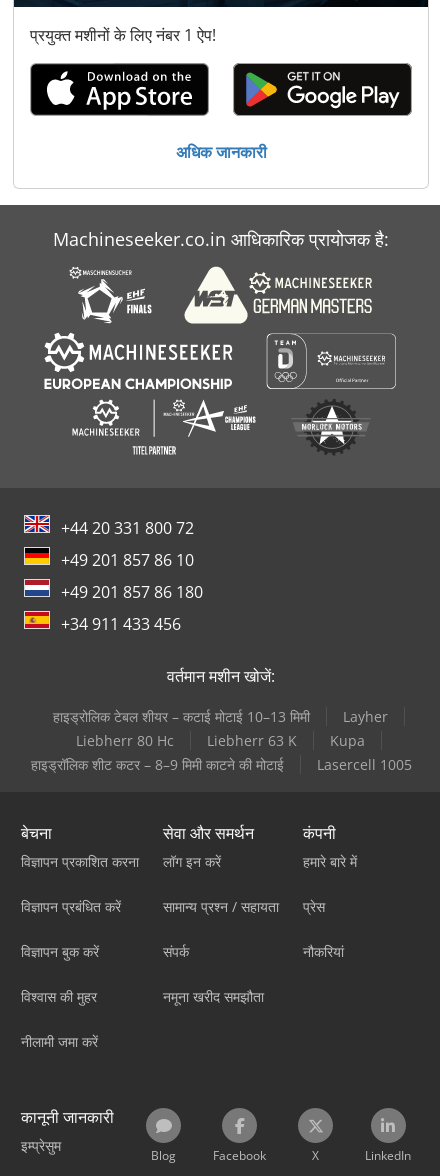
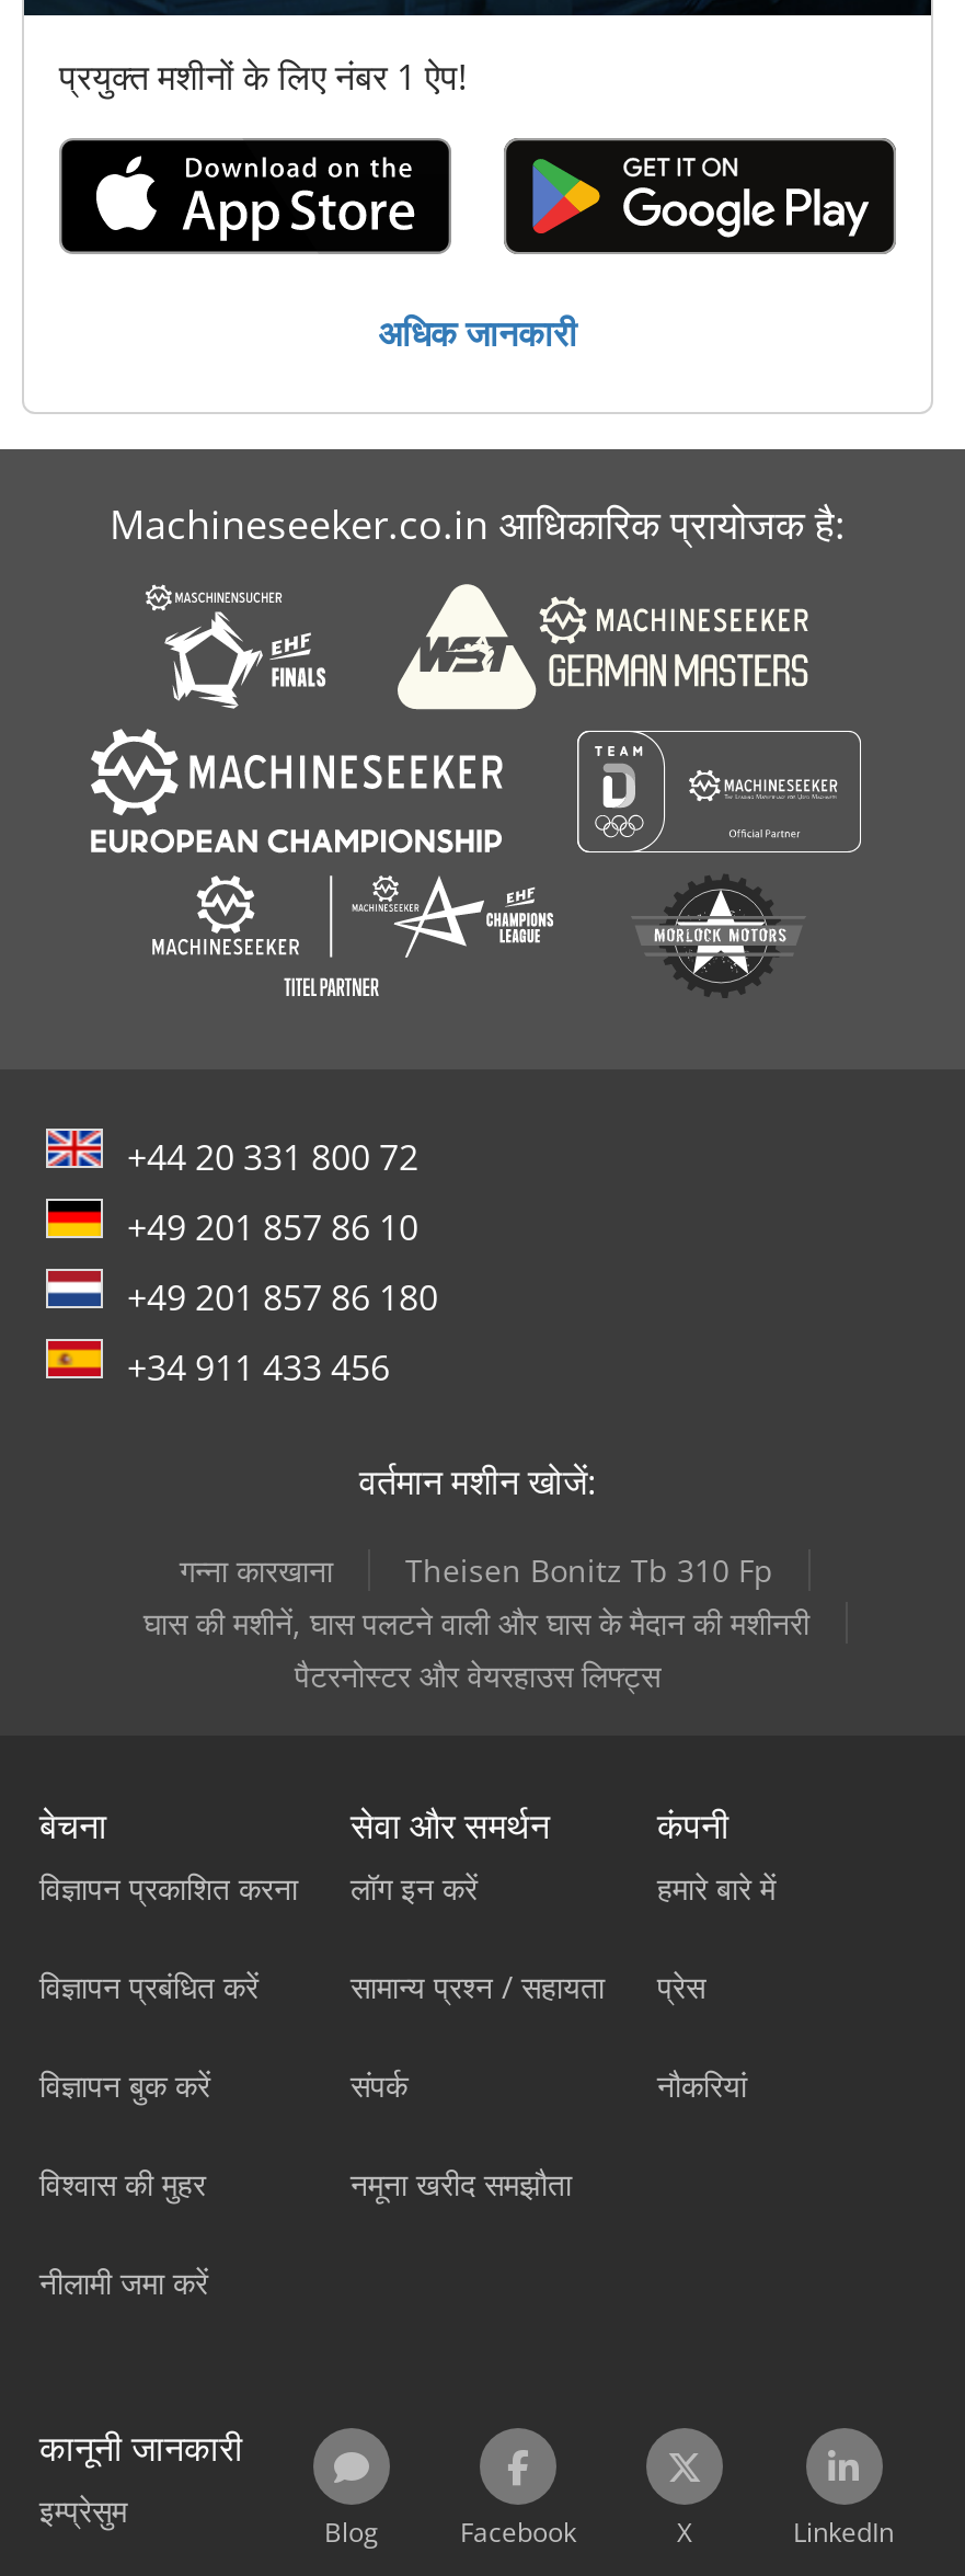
[30,707,411,774] हाइड्रोलिक टेबल शीयर – कटाई मोटाई 10–13 मिमी | Layher | Liebherr 80 Hc | Liebherr 63 K | Kupa | हाइड्रॉलिक शीट कटर – 8–9 मिमी काटने की मोटाई | Lasercell 1005 -> [143,1550,809,1697] गन्ना कारखाना | Theisen Bonitz Tb 310 Fp | घास की मशीनें, घास पलटने वाली और घास के मैदान की मशीनरी | पैटरनोस्टर और वेयरहाउस लिफ्ट्स

